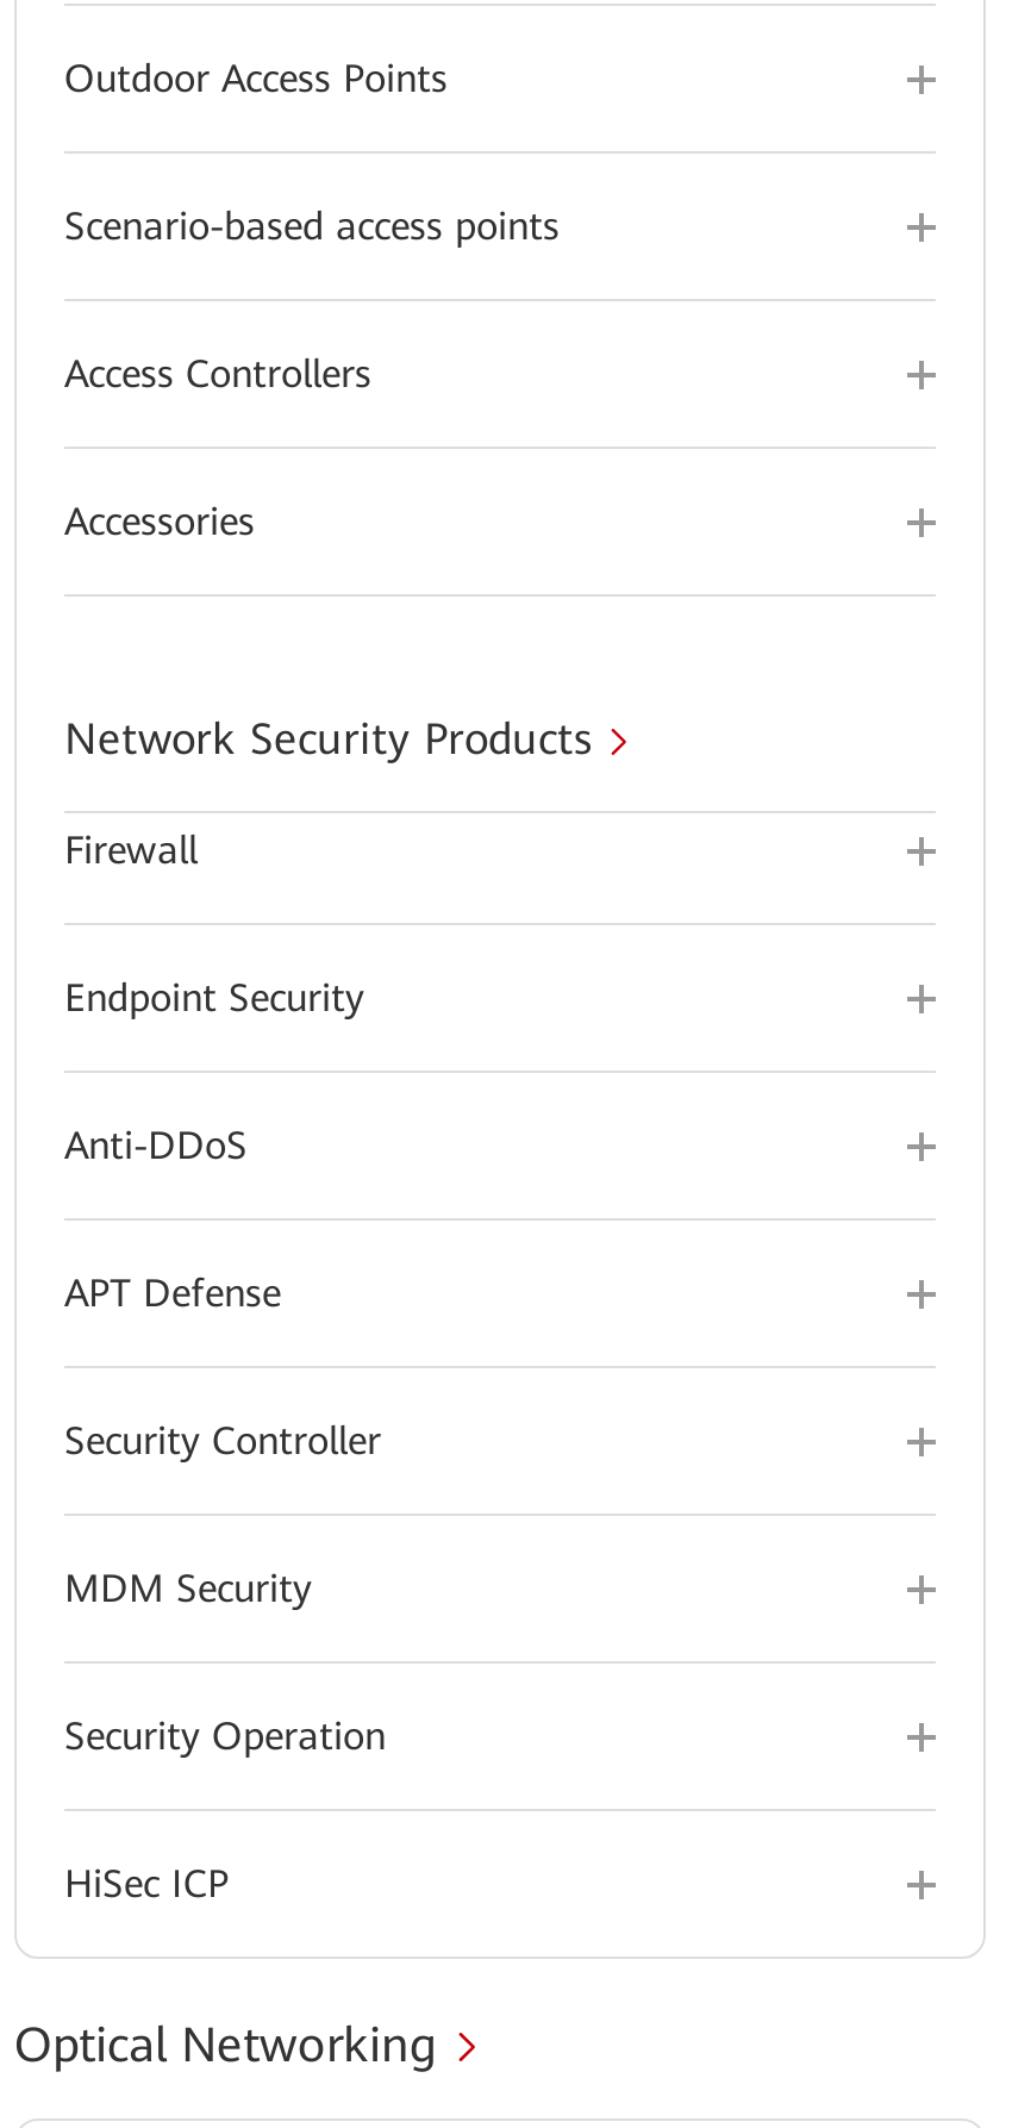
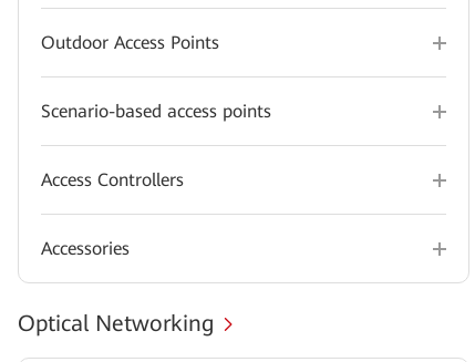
[64,713,593,1907] Network Security Products | Firewall | Endpoint Security | Anti-DDoS | APT Defense | Security Controller | MDM Security | Security Operation | HiSec ICP -> none

